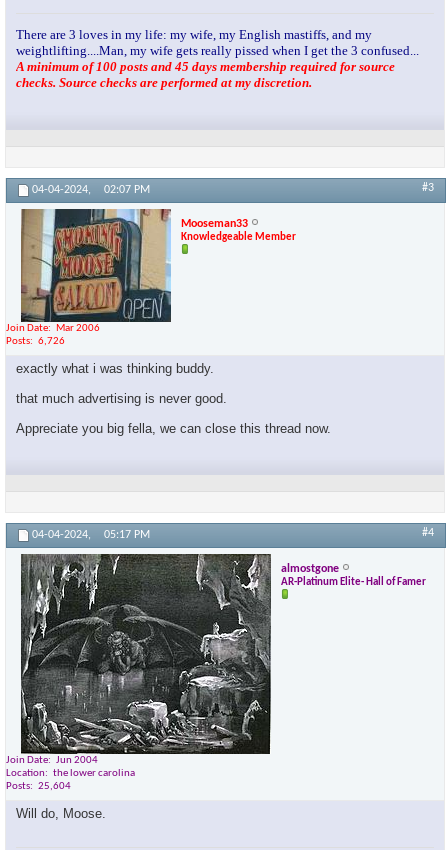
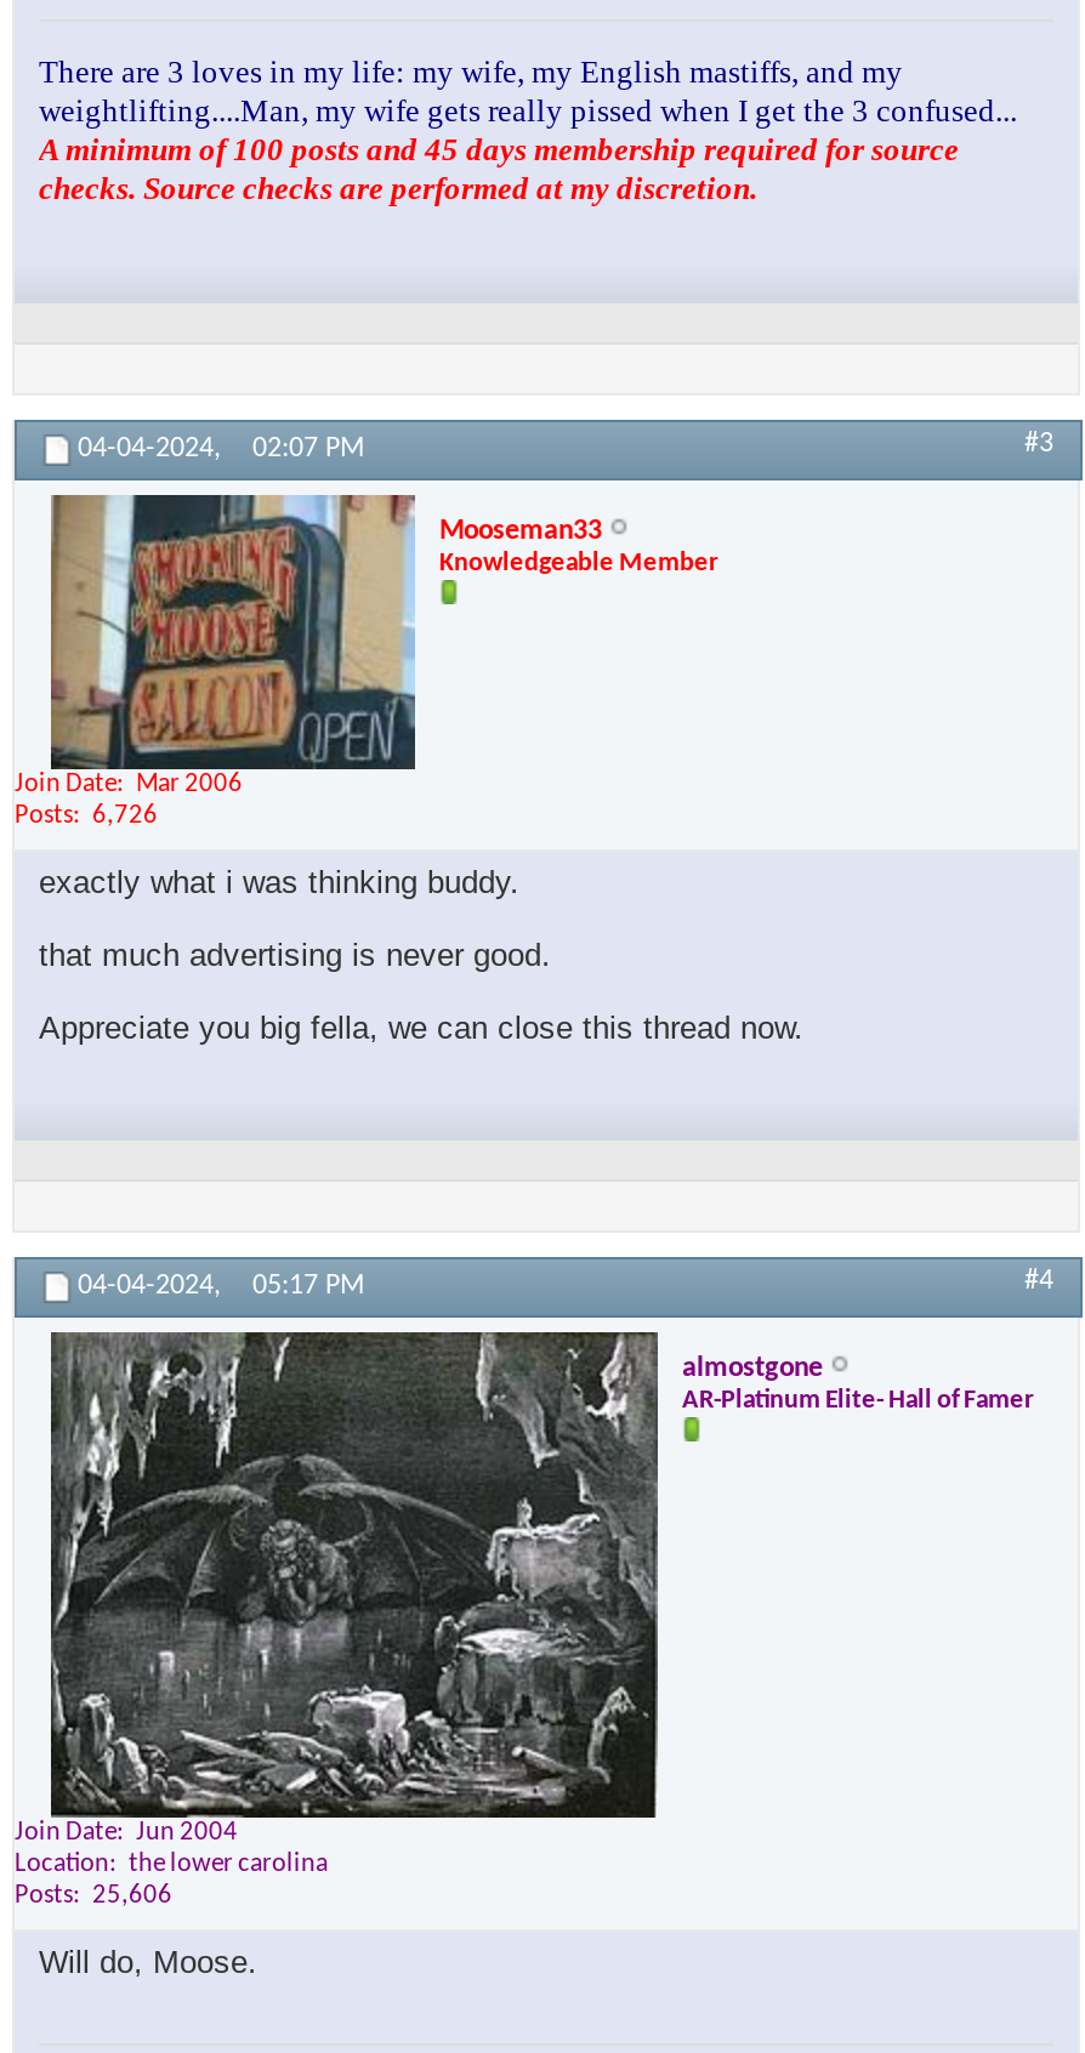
[6,781,71,792] Posts 25,604 -> [15,1883,172,1910] Posts 25,606

